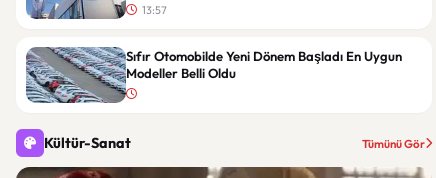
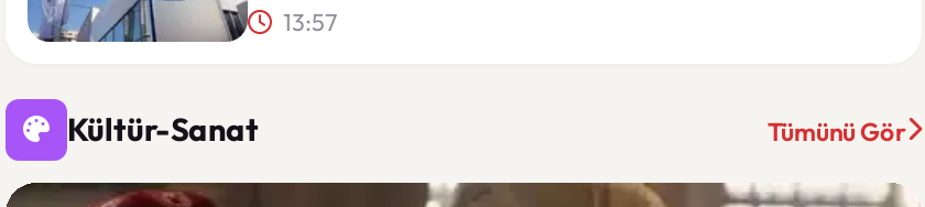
[26,45,402,104] [image] | Sıfır Otomobilde Yeni Dönem Başladı En Uygun | Modeller Belli Oldu -> none

